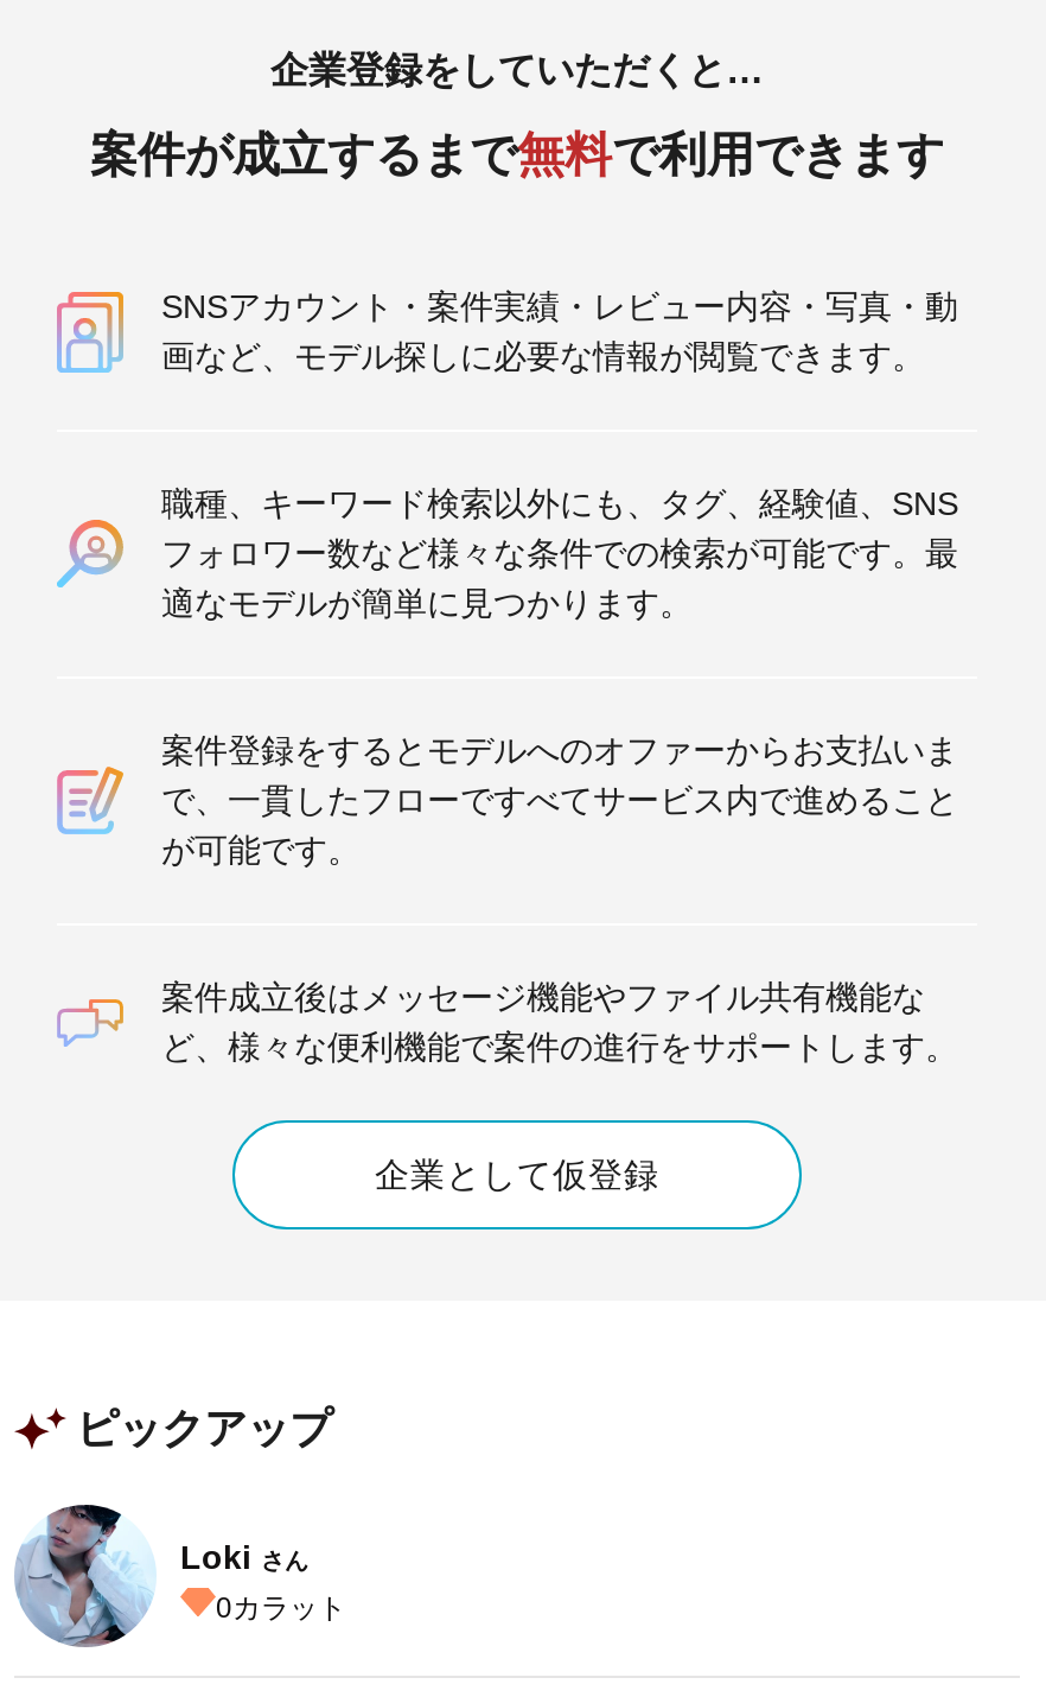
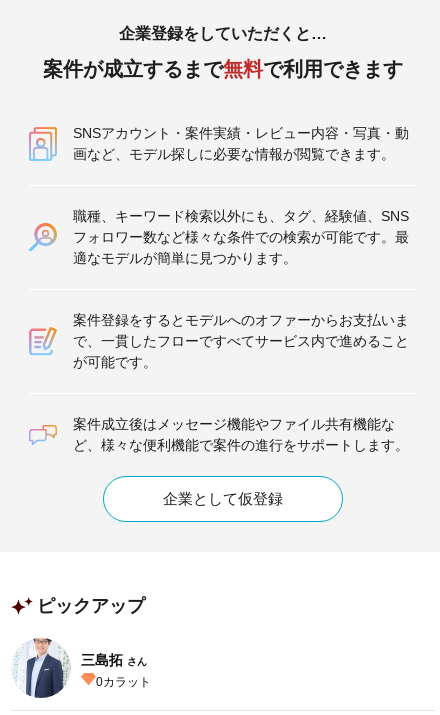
[14,1502,308,1650] [image] | Loki さん -> [12,638,147,699] [image] | 三島拓 さん

